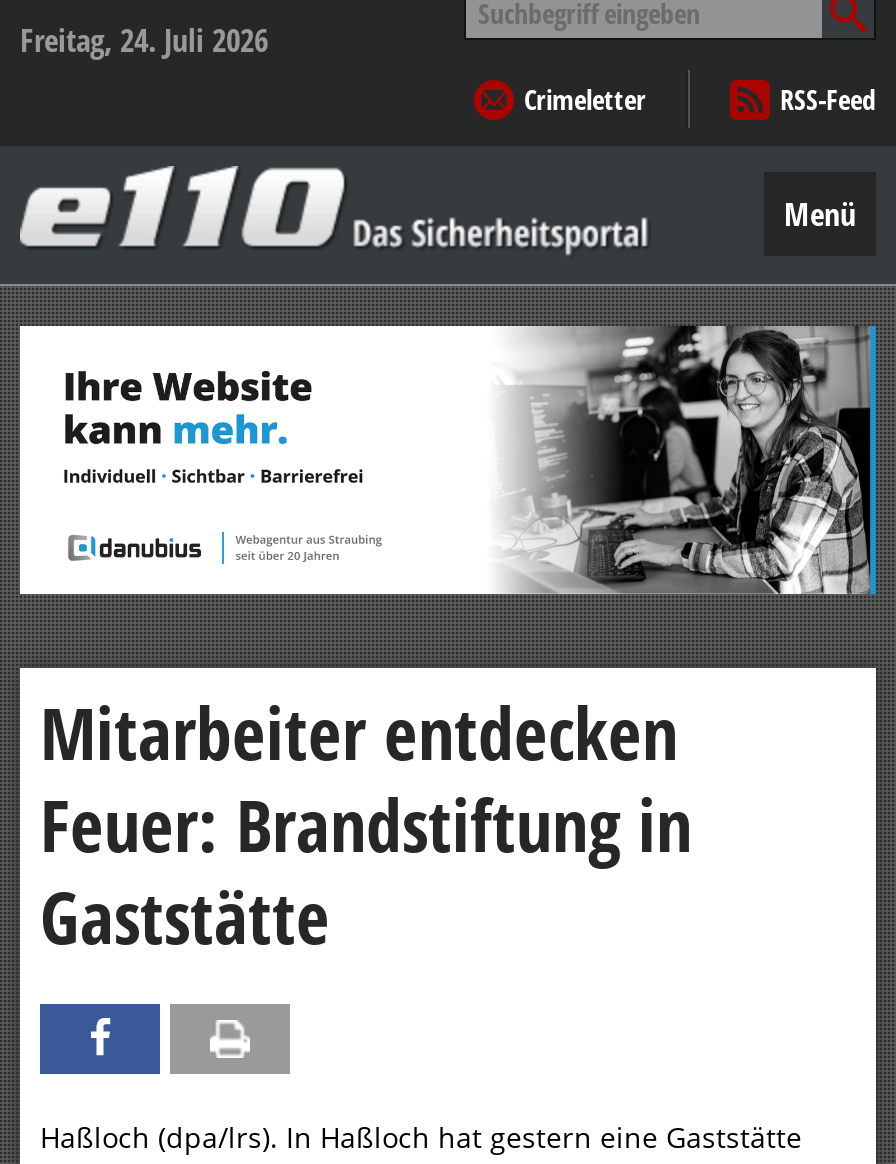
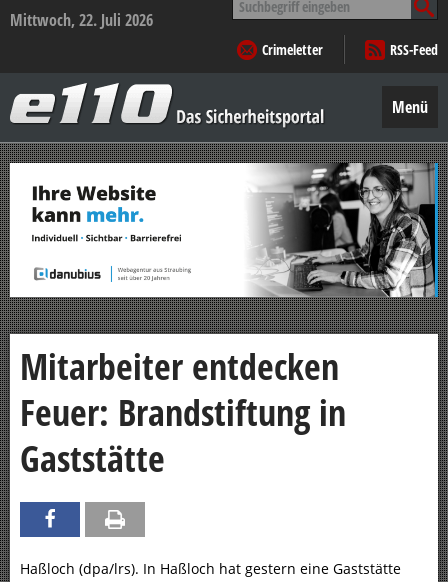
[20,18,268,62] Freitag, 24. Juli 2026 -> [10,9,153,31] Mittwoch, 22. Juli 2026

